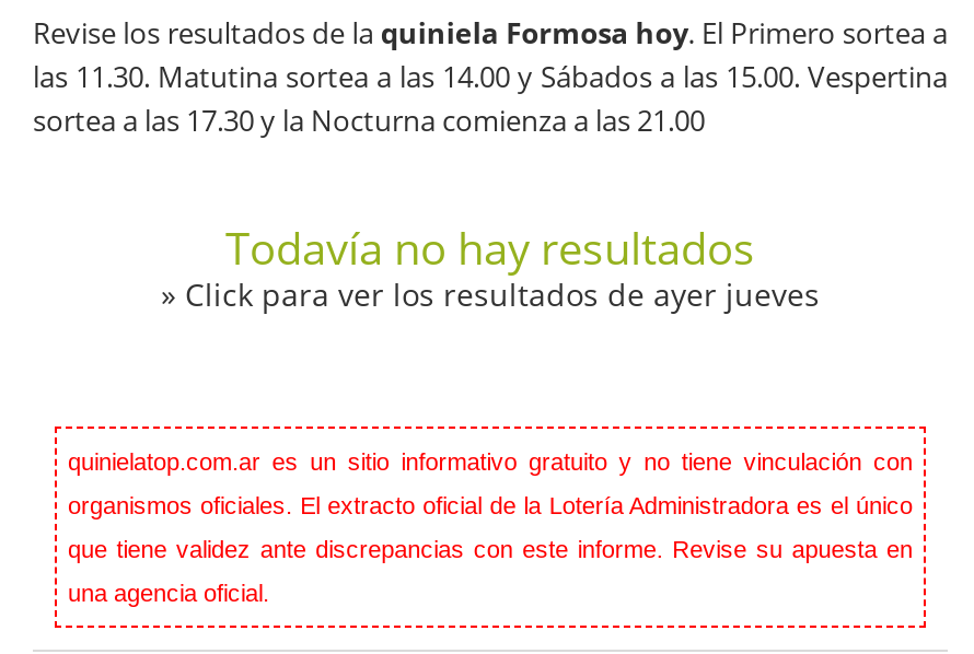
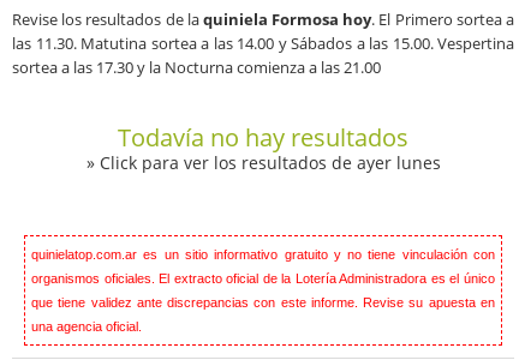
[161,273,820,315] » Click para ver los resultados de ayer jueves -> [86,151,440,174] » Click para ver los resultados de ayer lunes

